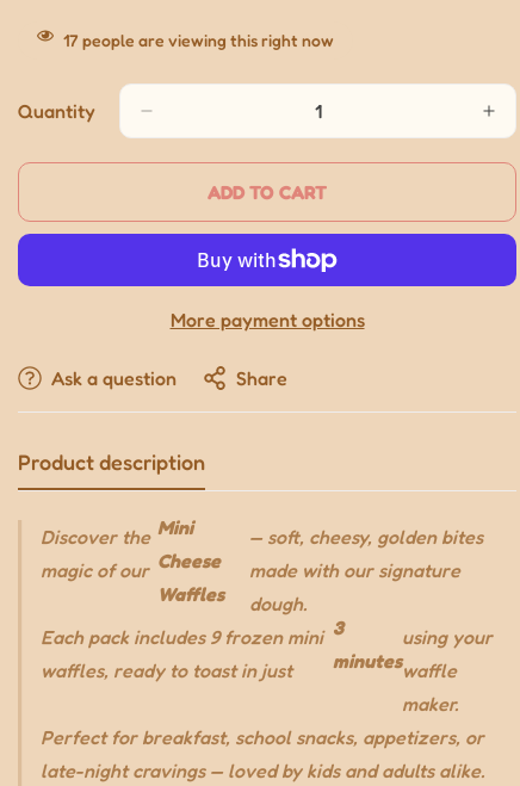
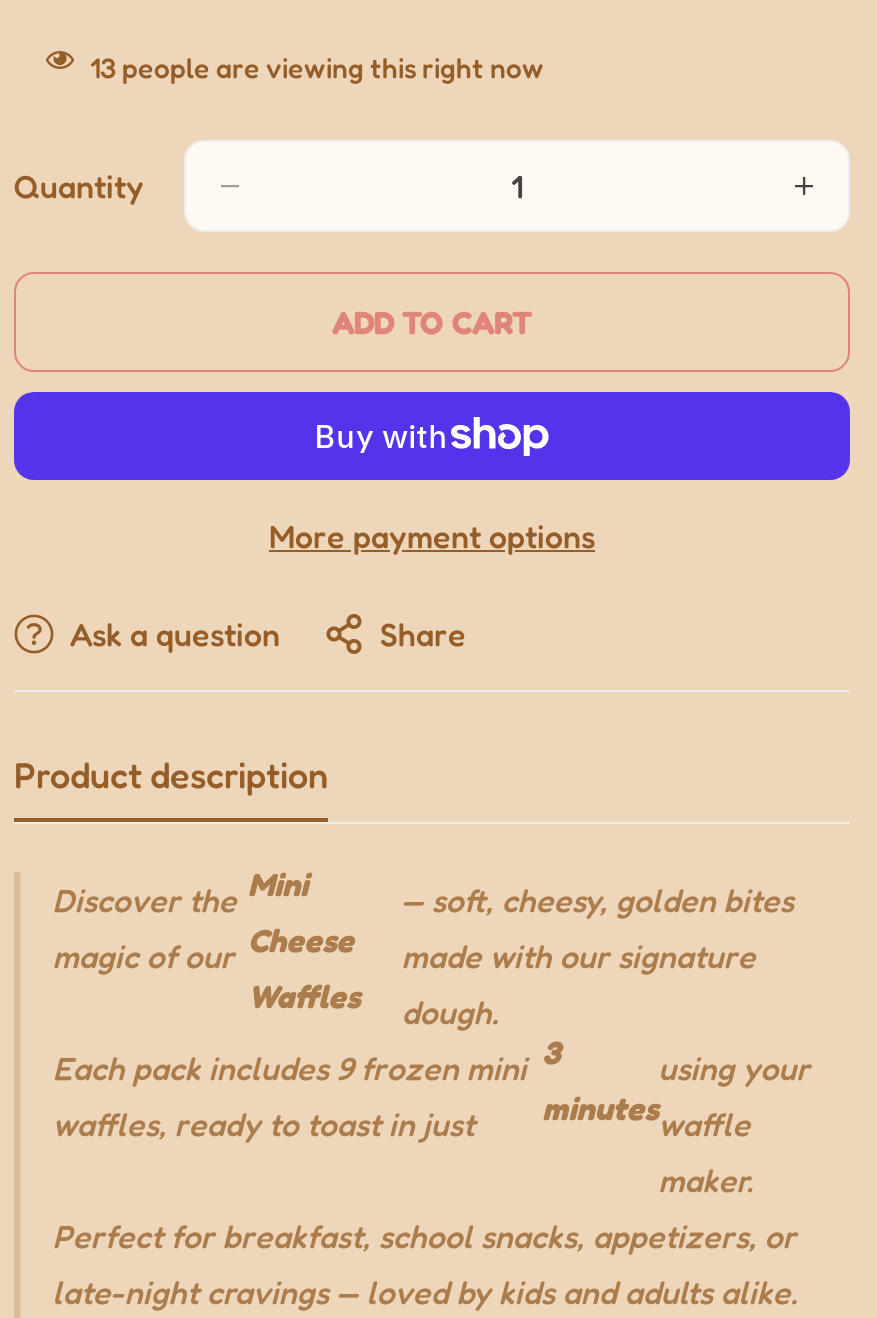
[63,30,334,50] 17 people are viewing this right now -> [90,50,544,84] 13 people are viewing this right now

